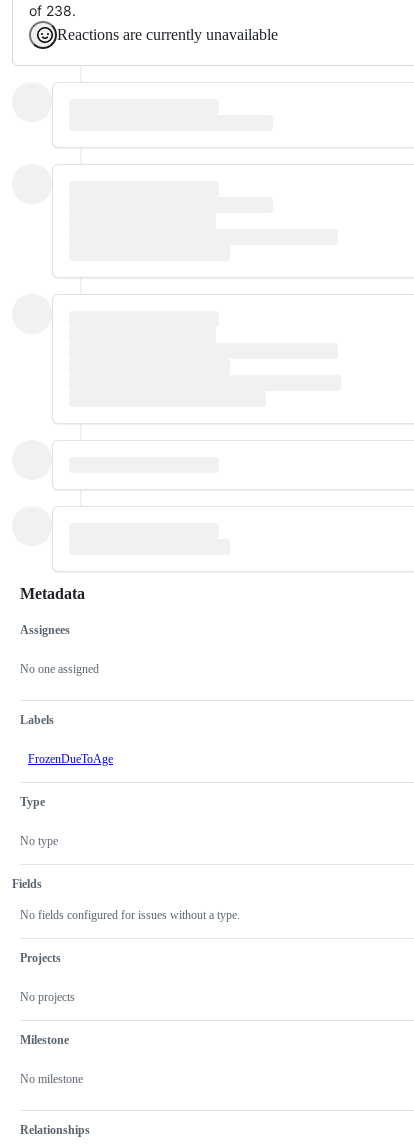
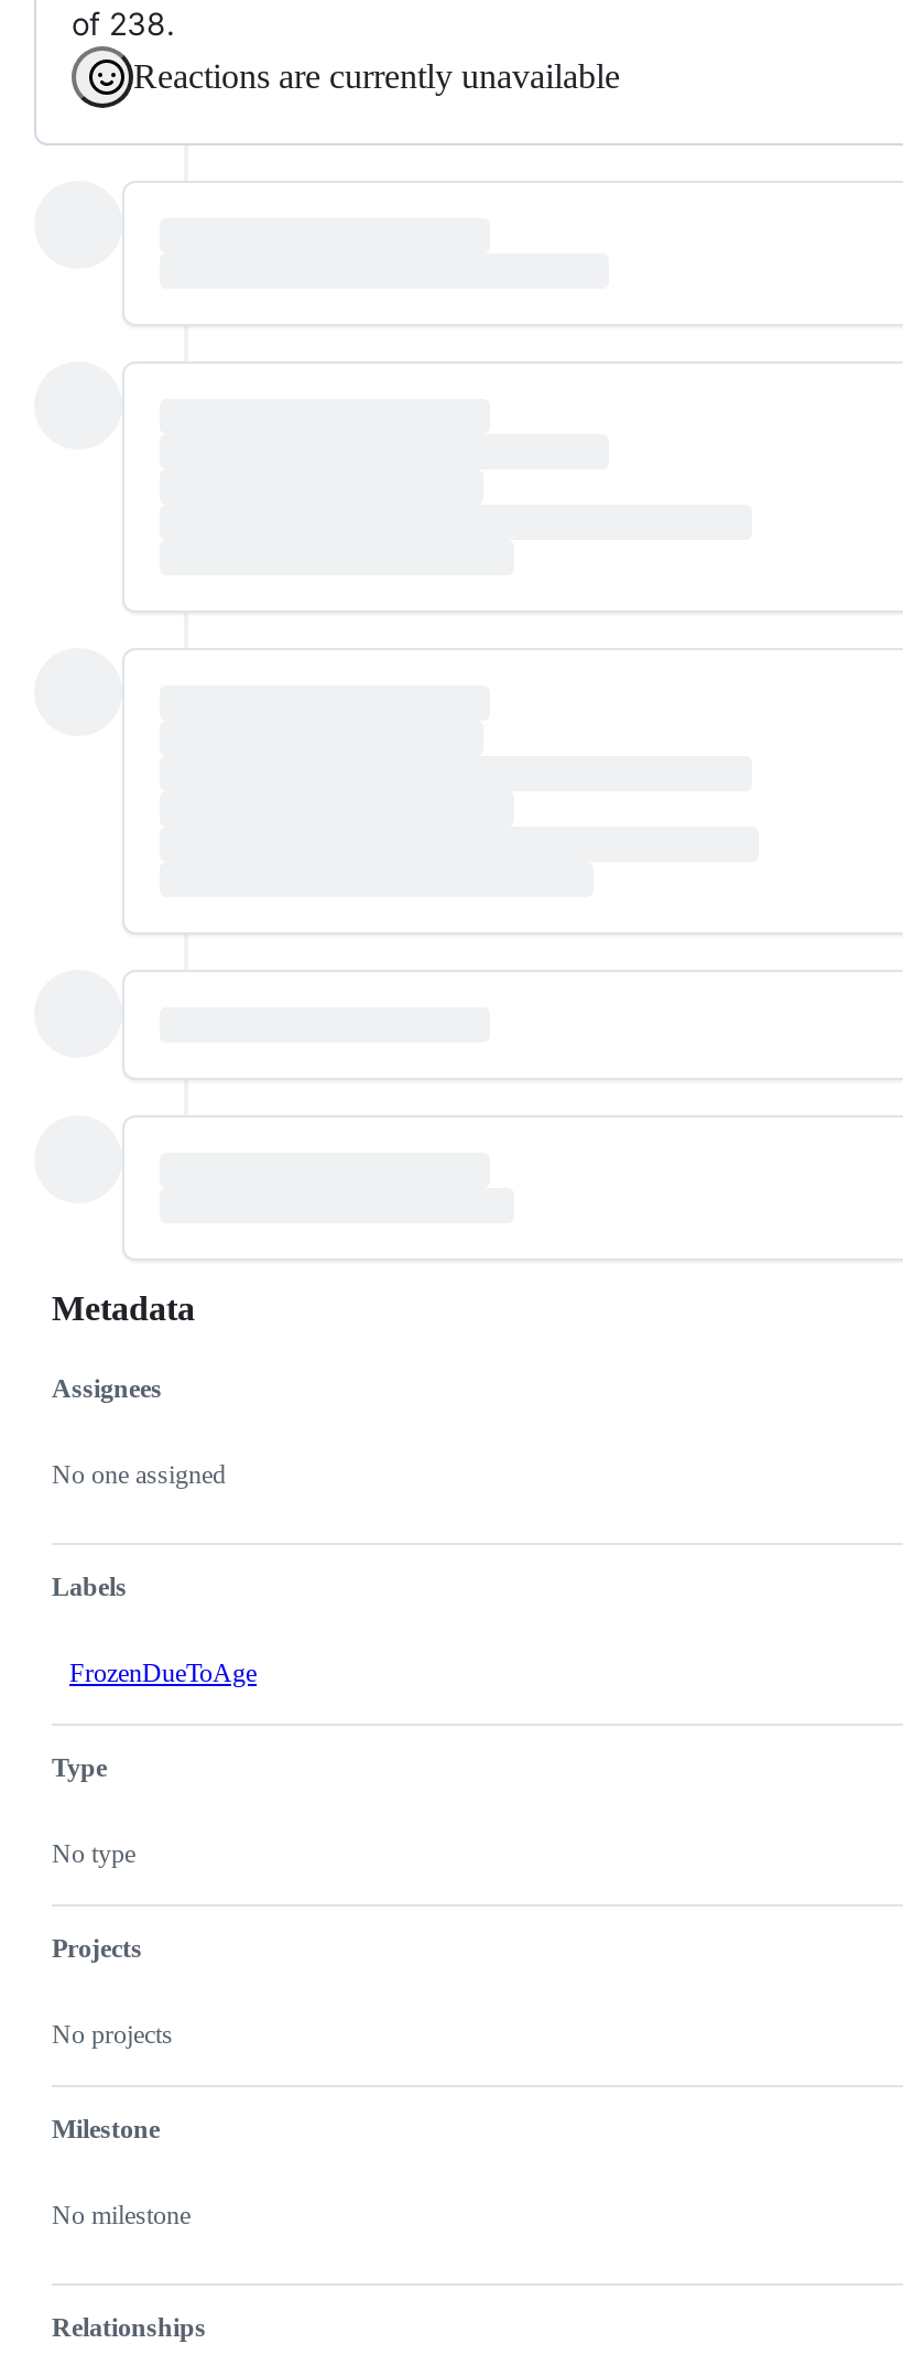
[12,877,240,922] Fields | No fields configured for issues without a type. -> none

